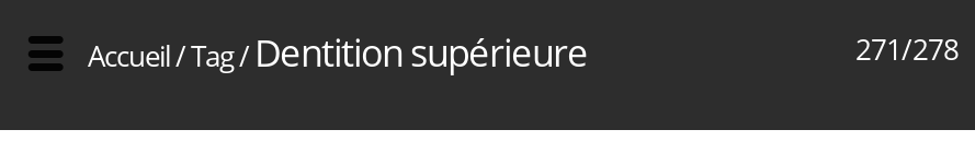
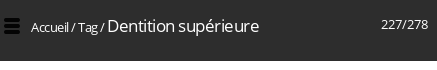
[855,30,959,69] 271/278 -> [381,15,428,33] 227/278

